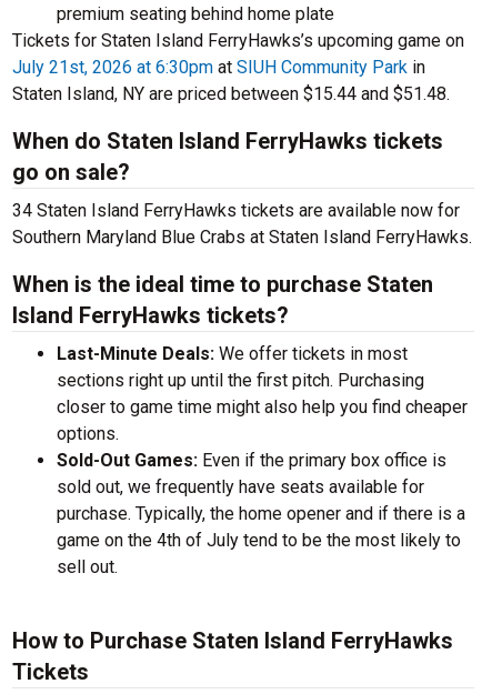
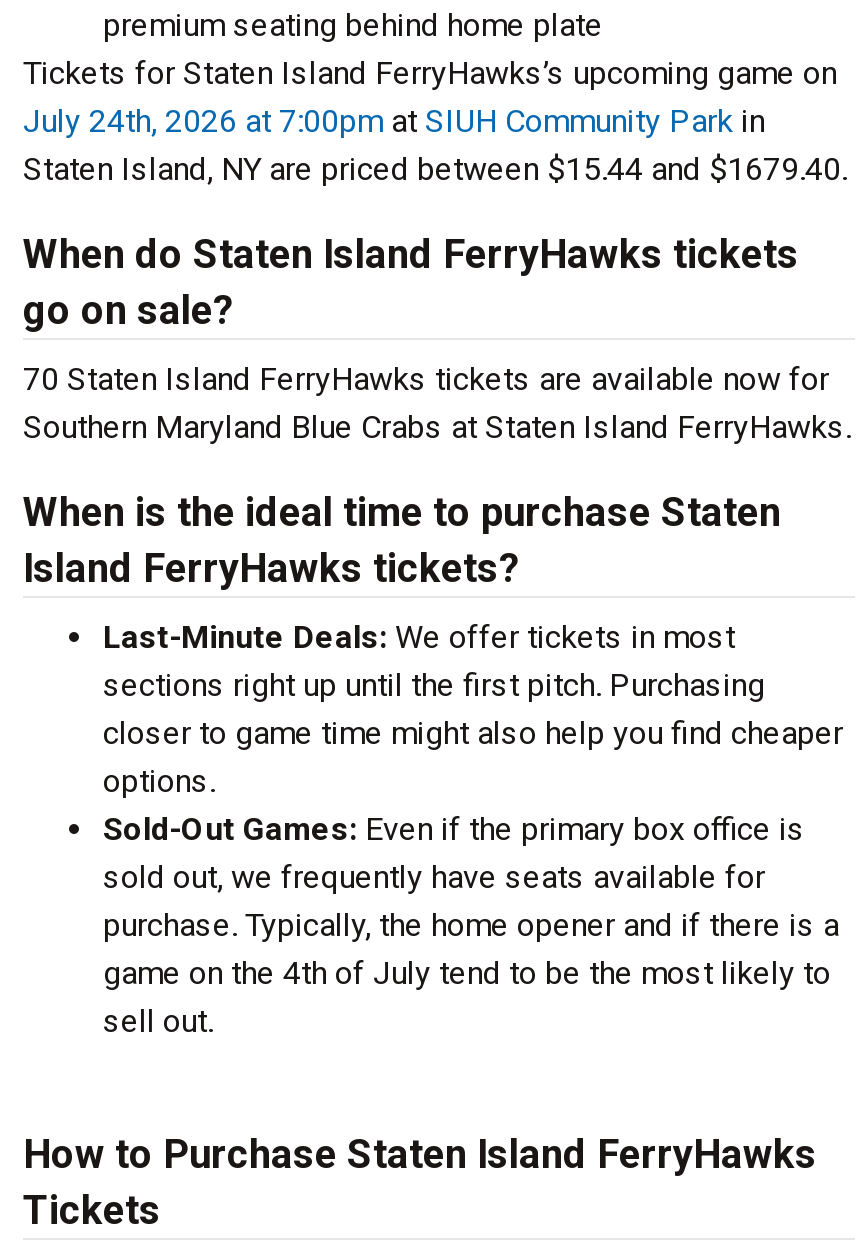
[12,57,425,78] July 21st, 2026 at 6:30pm at SIUH Community Park in -> [23,103,765,141] July 24th, 2026 at 7:00pm at SIUH Community Park in
[12,84,450,105] Staten Island, NY are priced between $15.44 and $51.48. -> [23,151,847,189] Staten Island, NY are priced between $15.44 and $1679.40.
[12,200,460,222] 34 Staten Island FerryHawks tickets are available now for -> [23,361,829,399] 70 Staten Island FerryHawks tickets are available now for

